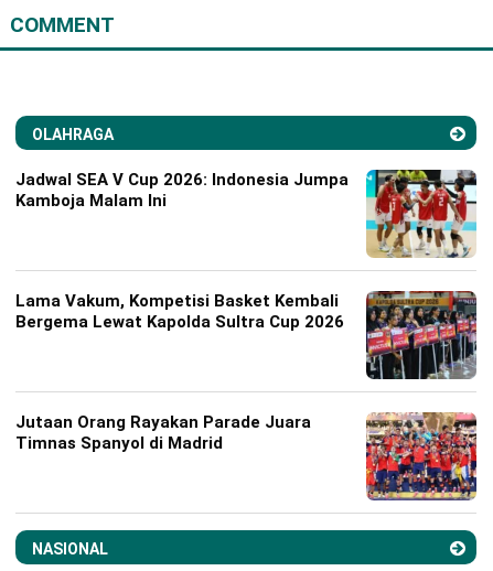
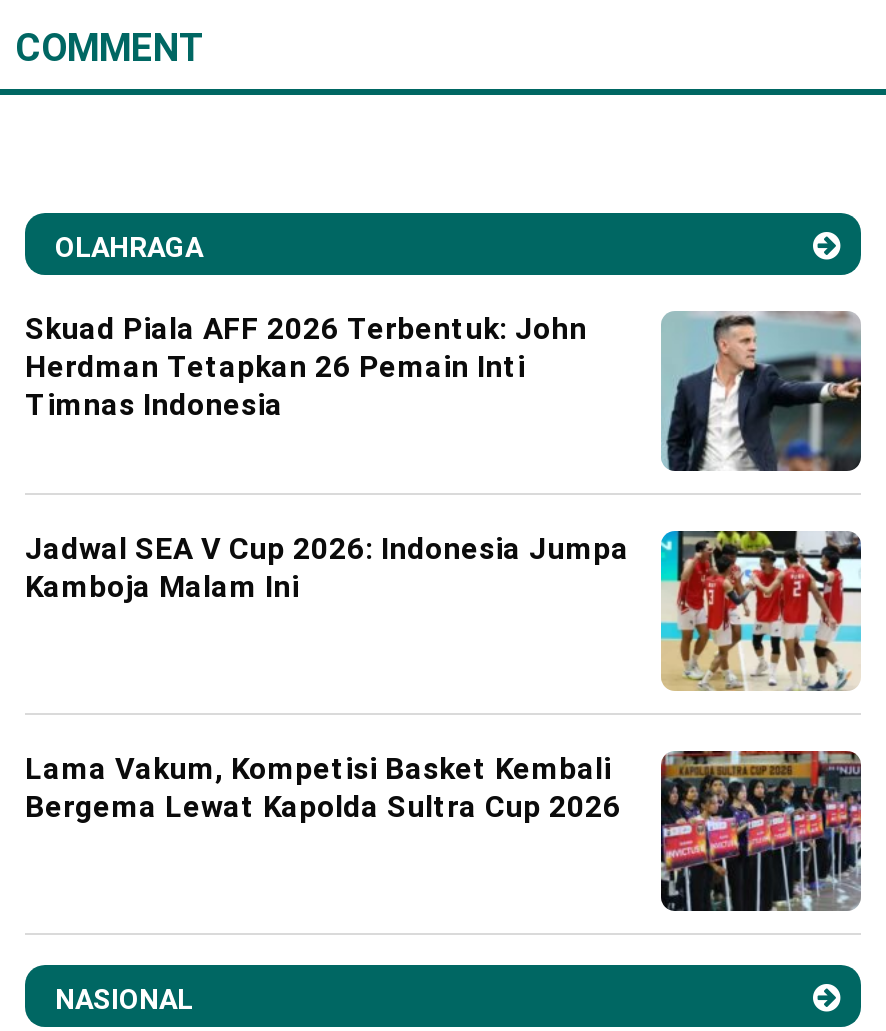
none -> [25,309,863,473] [image] | Skuad Piala AFF 2026 Terbentuk: John | Herdman Tetapkan 26 Pemain Inti | Timnas Indonesia
moved [15,169,478,332] -> [25,527,863,824]: [image] | Jadwal SEA V Cup 2026: Indonesia Jumpa | Kamboja Malam Ini | Lama Vakum, Kompetisi Basket Kembali | Bergema Lewat Kapolda Sultra Cup 2026
moved [364,290,479,383] -> [657,747,865,915]: [image]
[15,413,311,453] Jutaan Orang Rayakan Parade Juara | Timnas Spanyol di Madrid -> none
[365,411,478,502] [image] -> none

